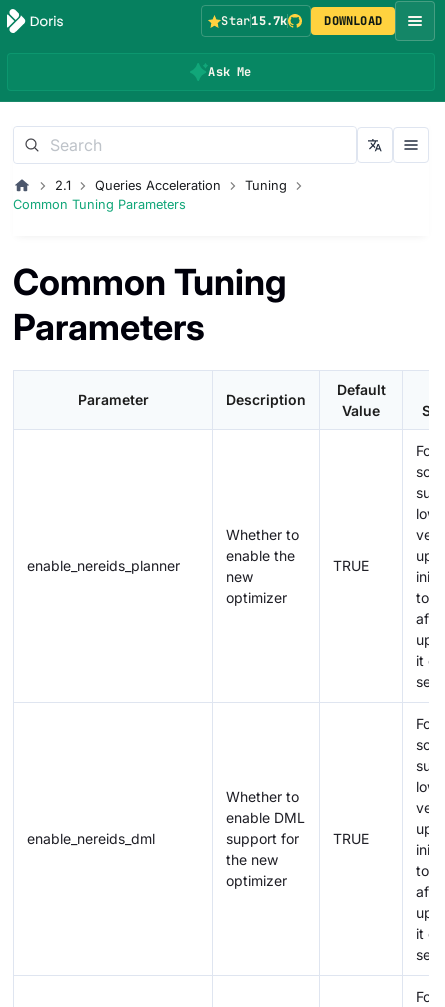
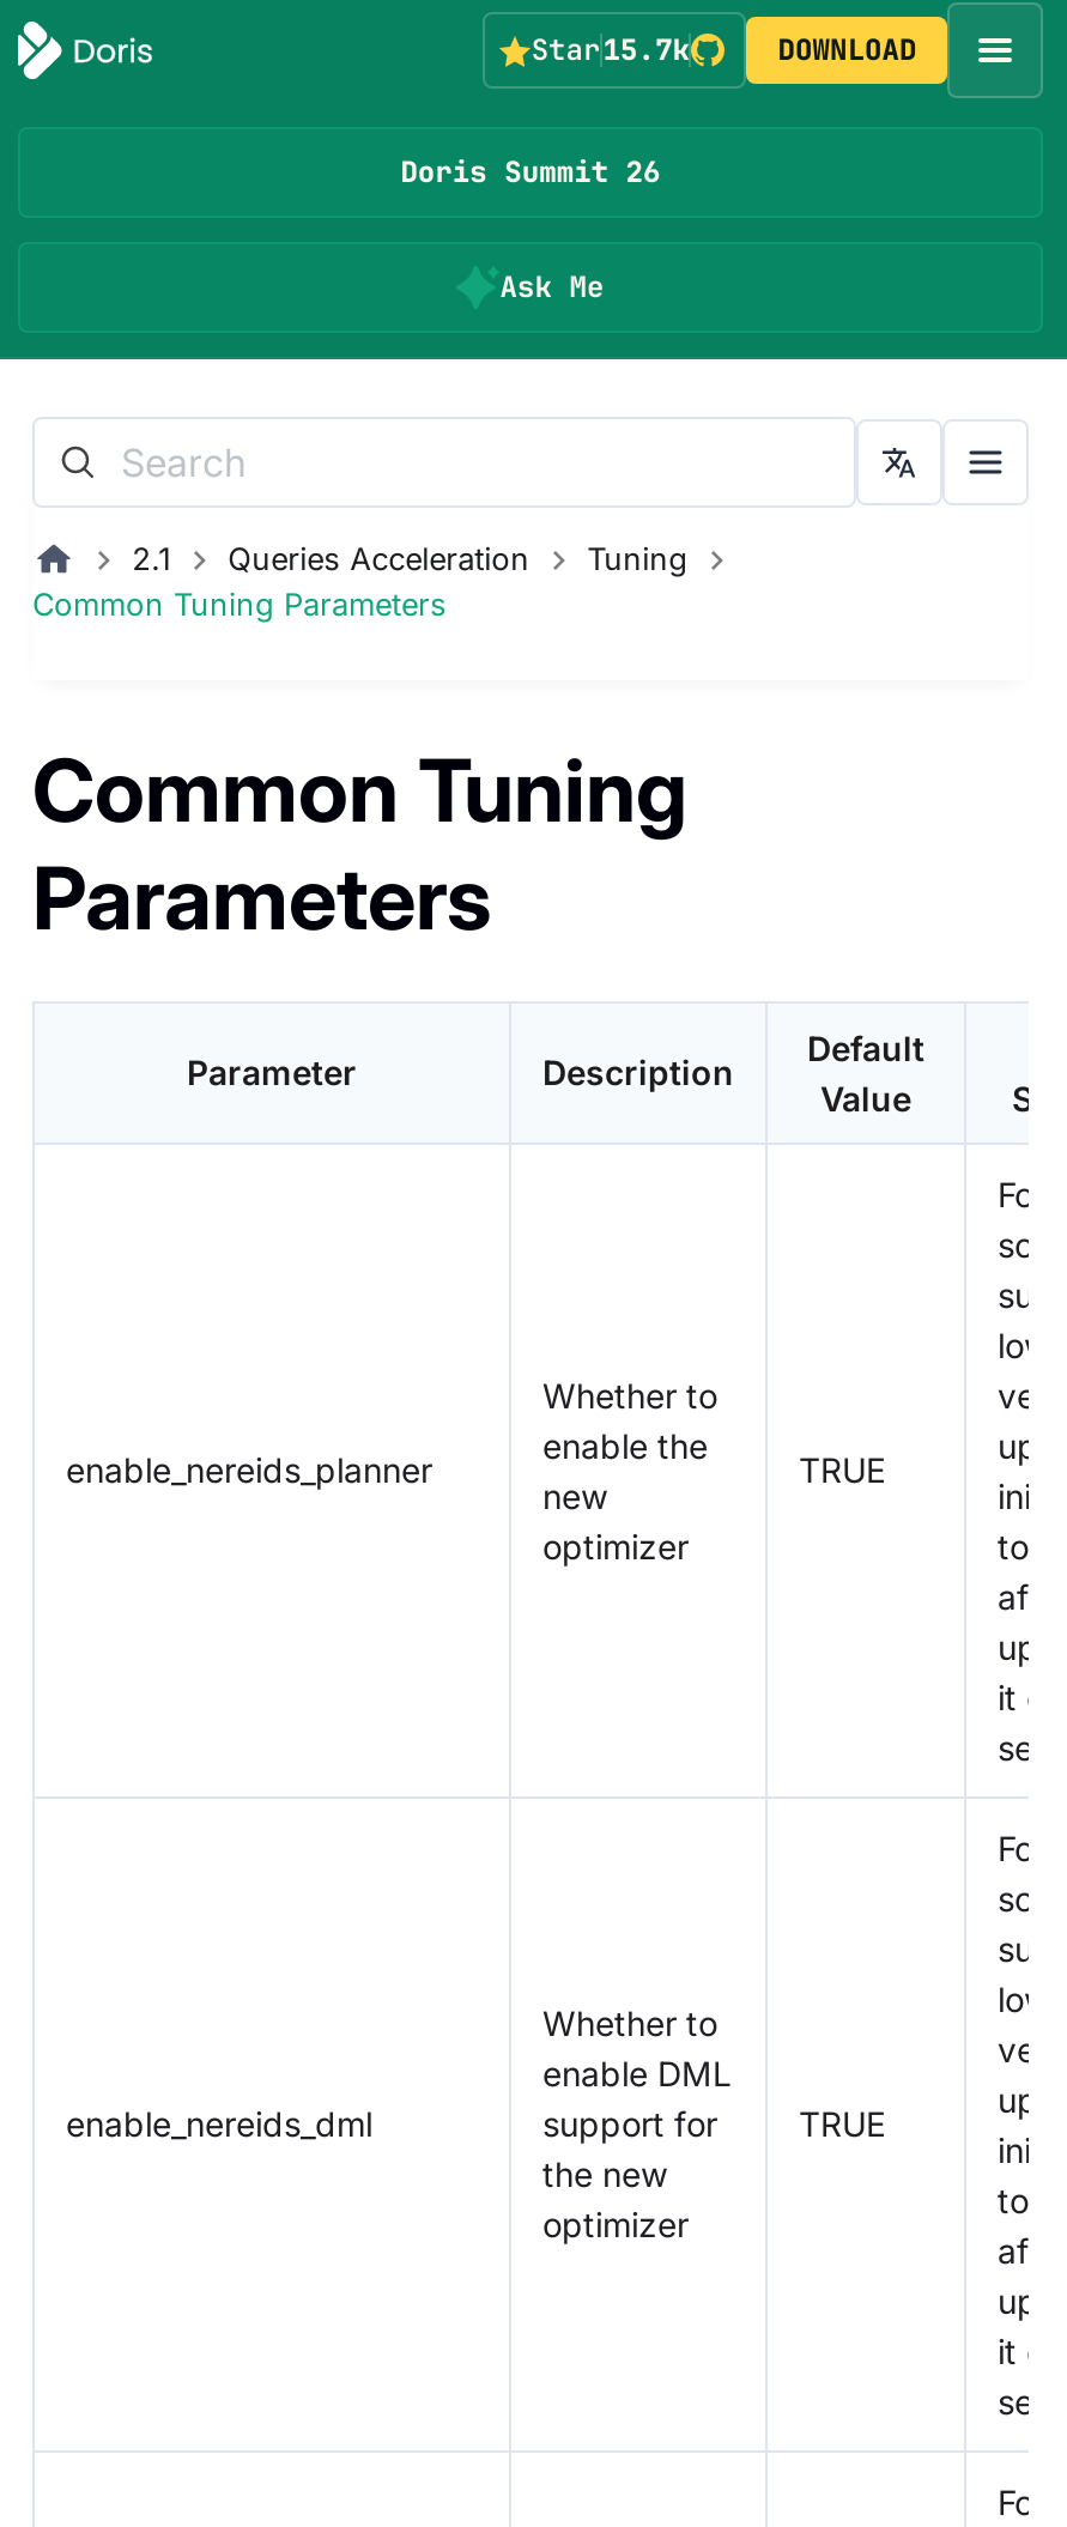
none -> [400,153,661,192] Doris Summit 26

